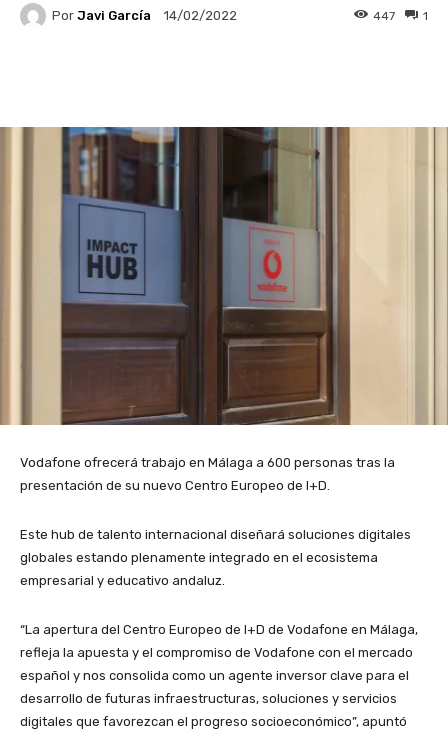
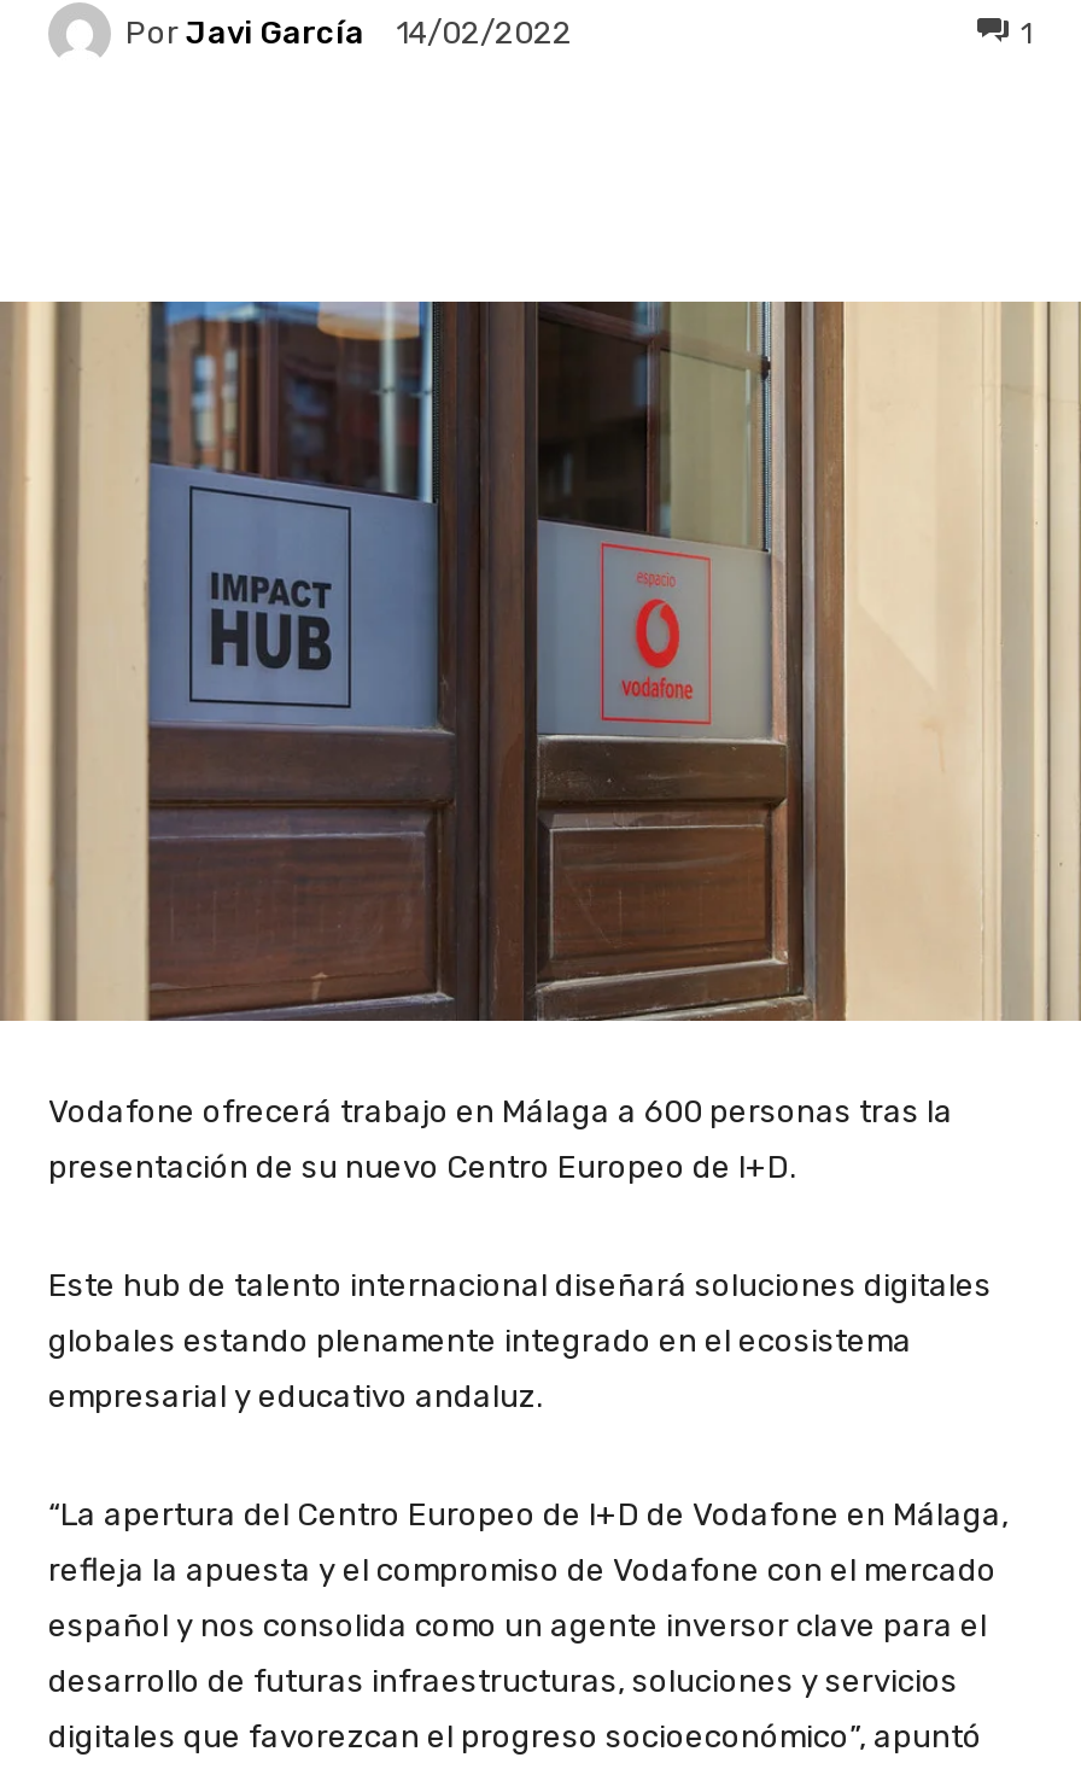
[373,8,395,22] 447 -> none

